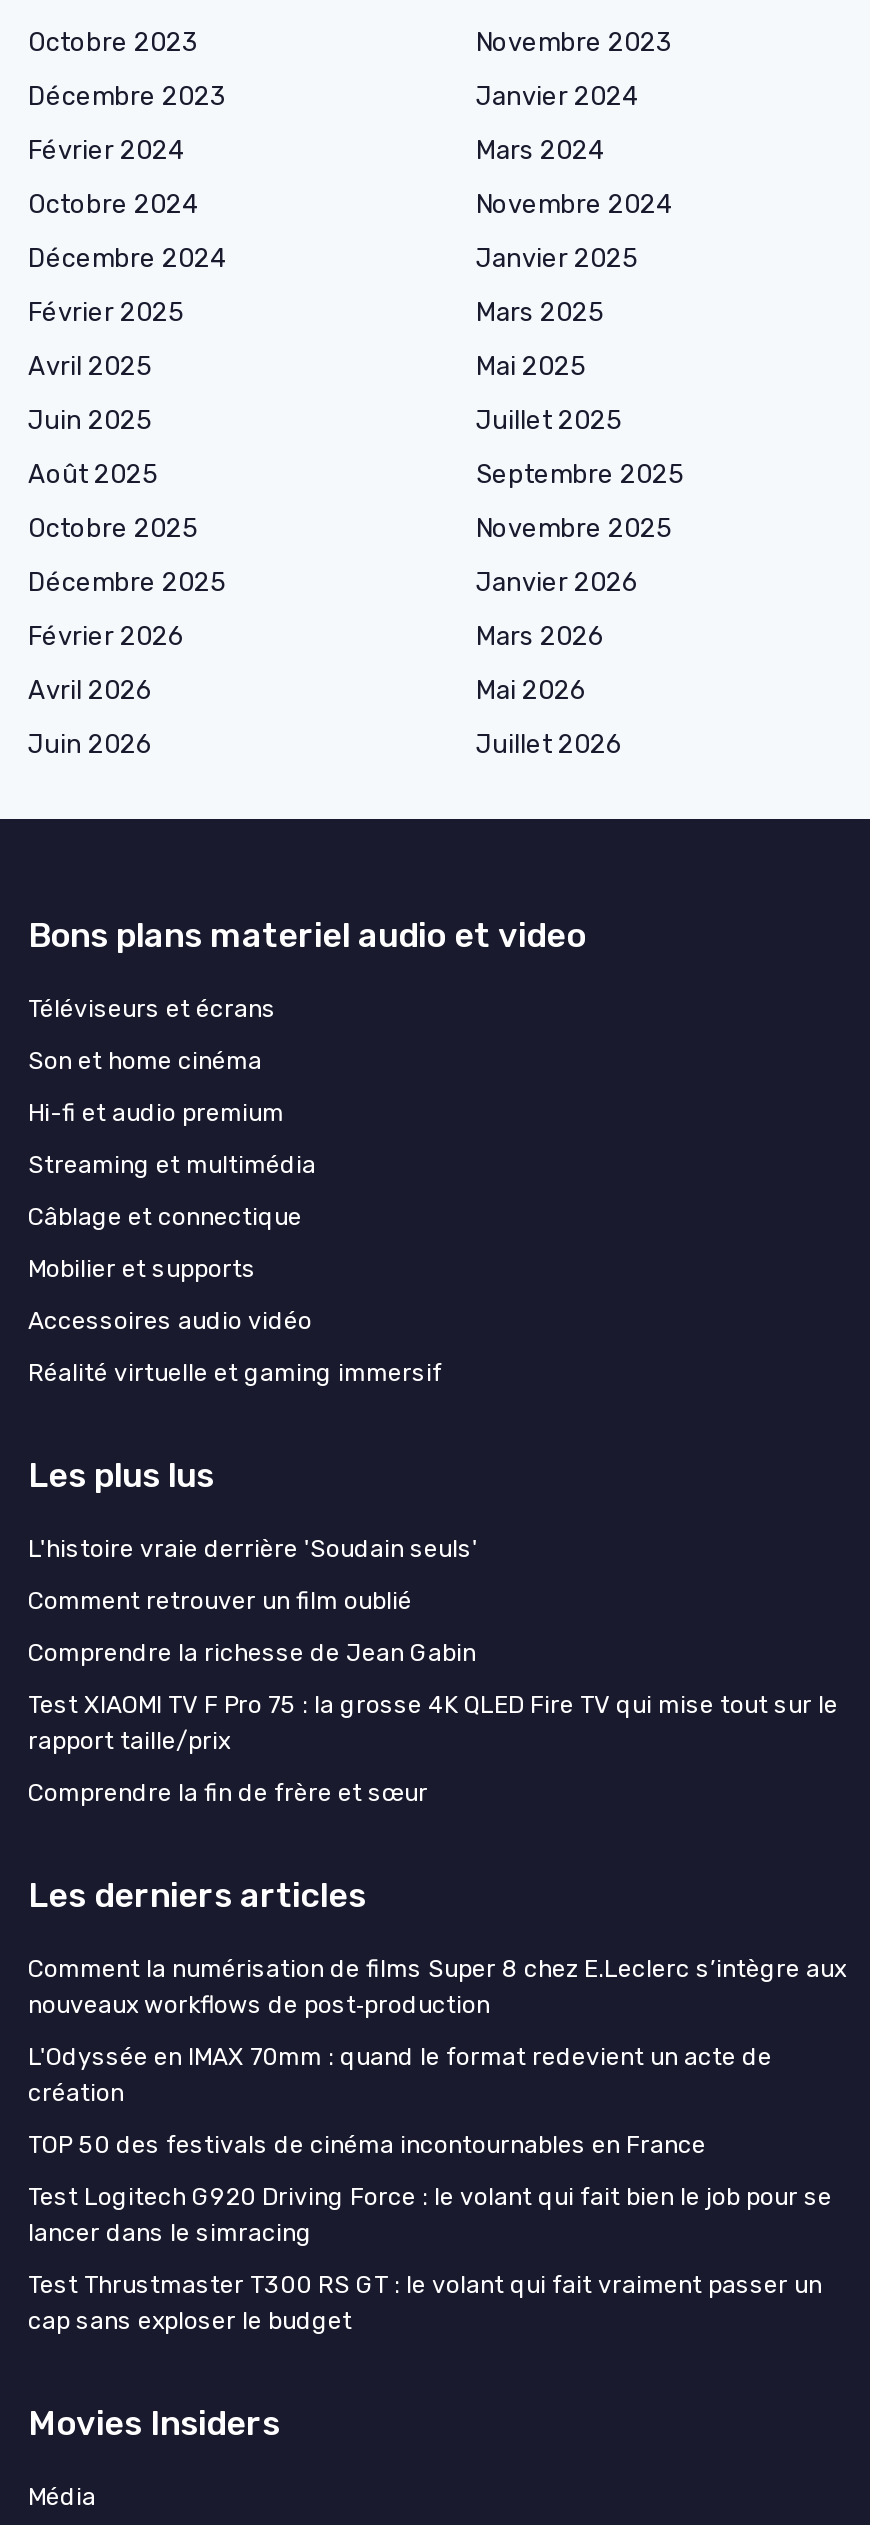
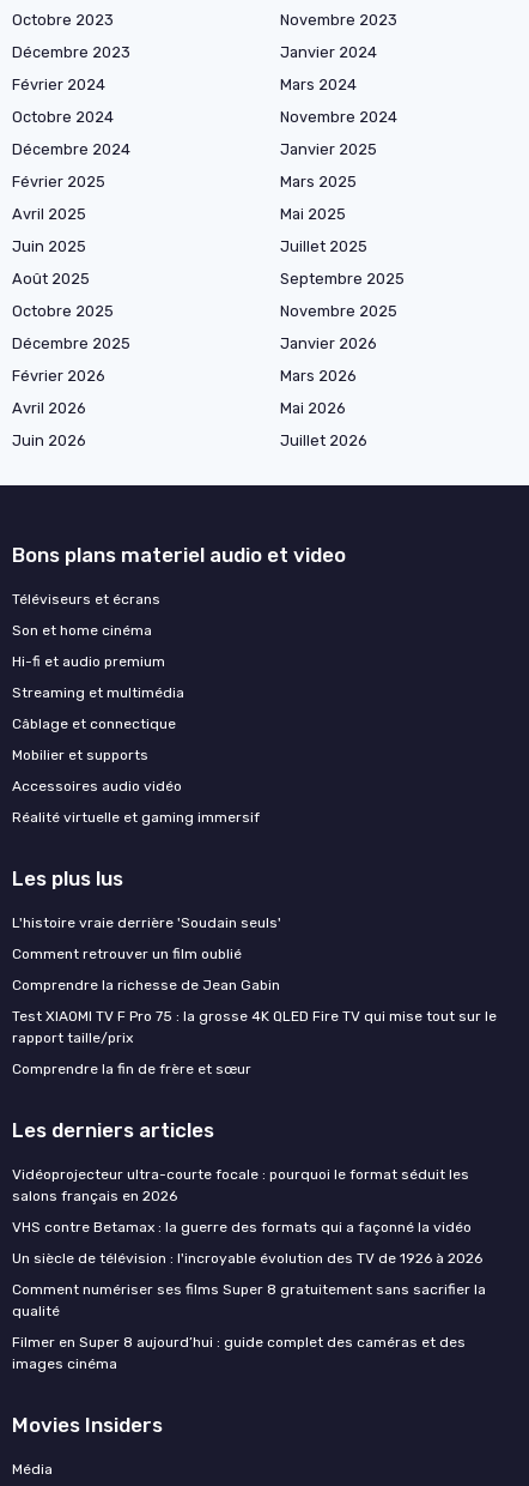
[28,1956,846,2020] Comment la numérisation de films Super 8 chez E.Leclerc s’intègre aux | nouveaux workflows de post‑production -> [12,1166,469,1205] Vidéoprojecteur ultra-courte focale : pourquoi le format séduit les | salons français en 2026
[28,2044,772,2108] L'Odyssée en IMAX 70mm : quand le format redevient un acte de | création -> [12,1219,472,1236] VHS contre Betamax : la guerre des formats qui a façonné la vidéo
[28,2132,706,2160] TOP 50 des festivals de cinéma incontournables en France -> [12,1250,482,1267] Un siècle de télévision : l'incroyable évolution des TV de 1926 à 2026
[28,2184,832,2248] Test Logitech G920 Driving Force : le volant qui fait bien le job pour se | lancer dans le simracing -> [12,1281,486,1320] Comment numériser ses films Super 8 gratuitement sans sacrifier la | qualité
[28,2272,822,2336] Test Thrustmaster T300 RS GT : le volant qui fait vraiment passer un | cap sans exploser le budget -> [12,1334,466,1373] Filmer en Super 8 aujourd’hui : guide complet des caméras et des | images cinéma

